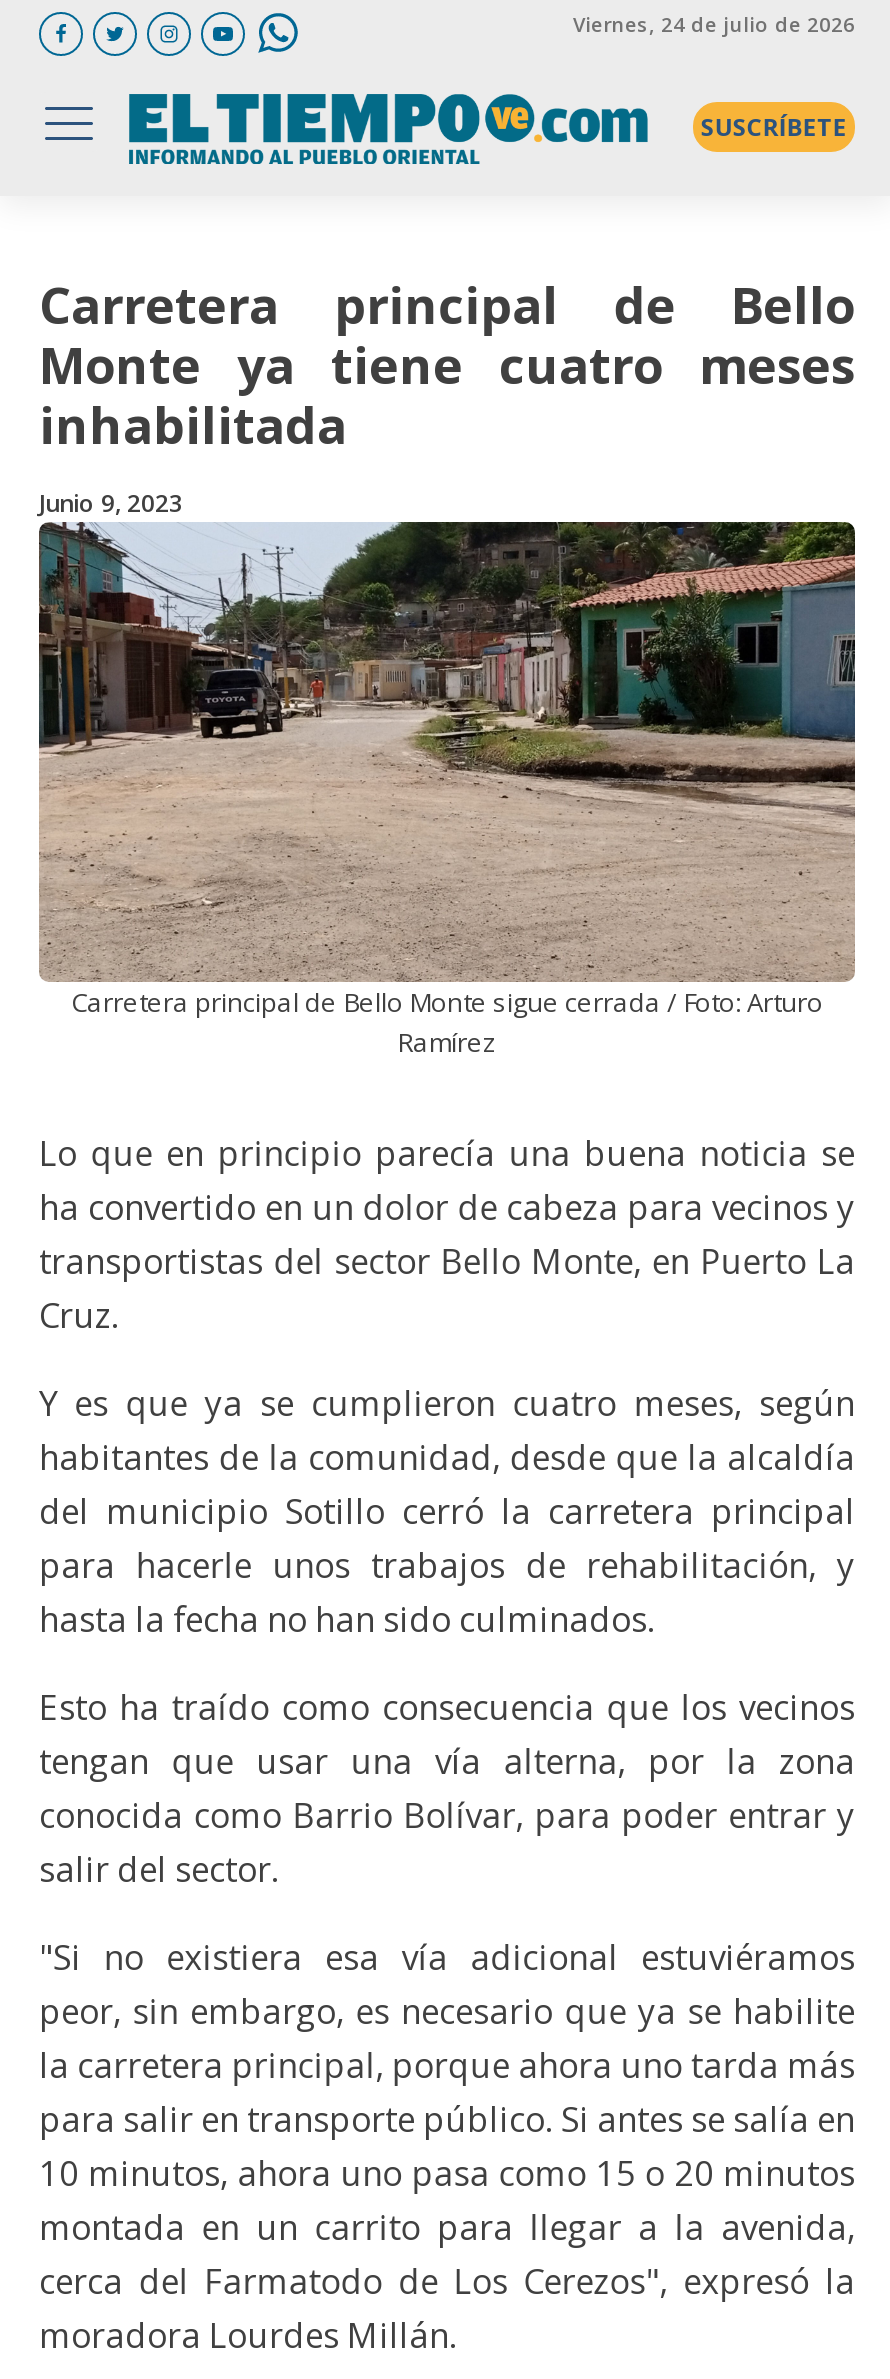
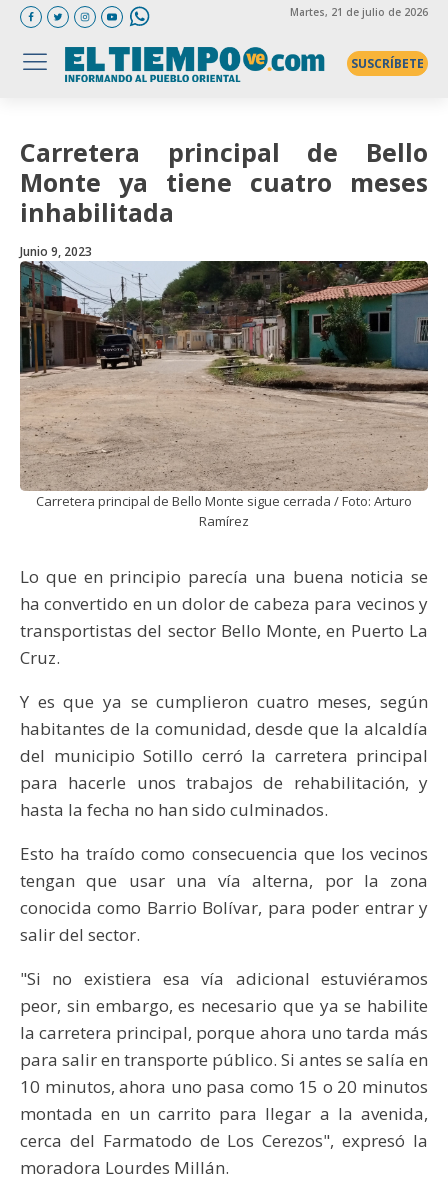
[573,9,855,37] Viernes, 24 de julio de 2026 -> [290,4,428,18] Martes, 21 de julio de 2026

